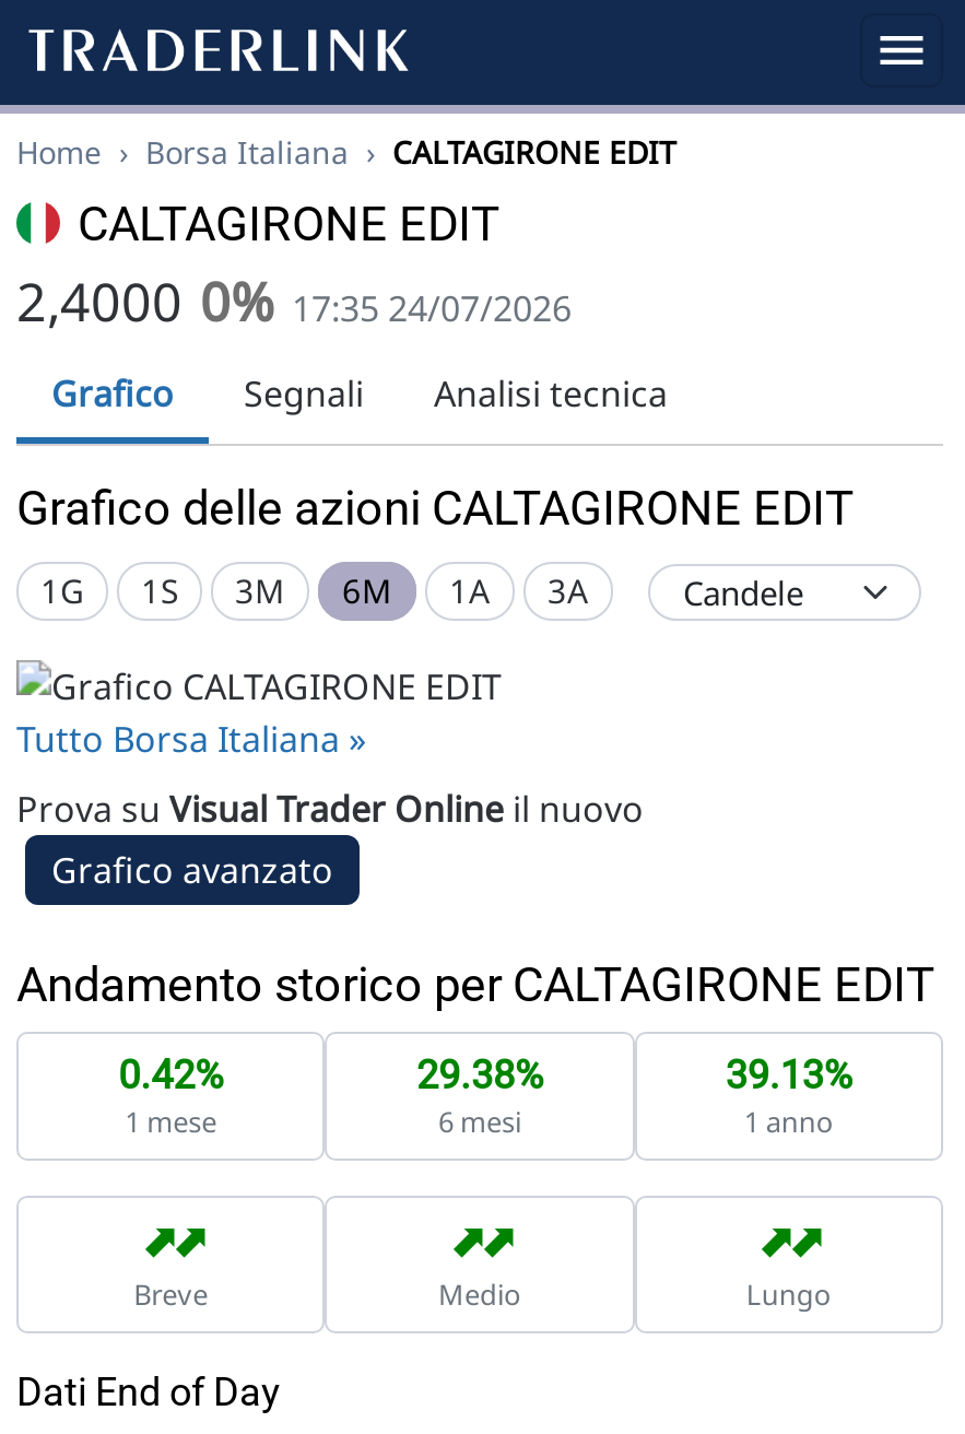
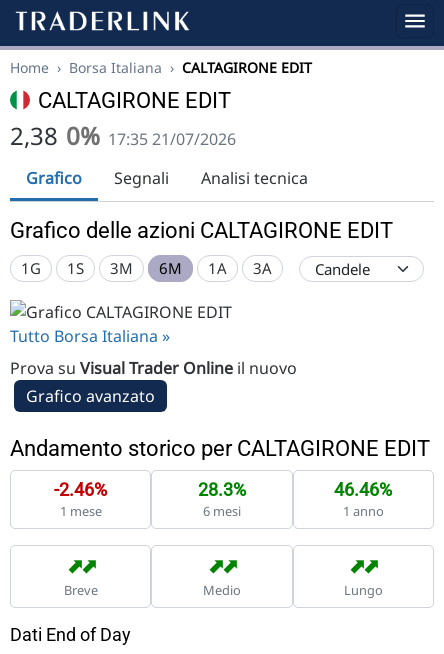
[16,265,572,337] 2,4000 0% 17:35 24/07/2026 -> [10,119,236,152] 2,38 0% 17:35 21/07/2026
[118,1051,223,1097] 0.42% -> [54,479,107,500] -2.46%
[416,1051,543,1097] 29.38% -> [198,479,246,500] 28.3%
[725,1051,852,1097] 39.13% -> [334,479,392,500] 46.46%

